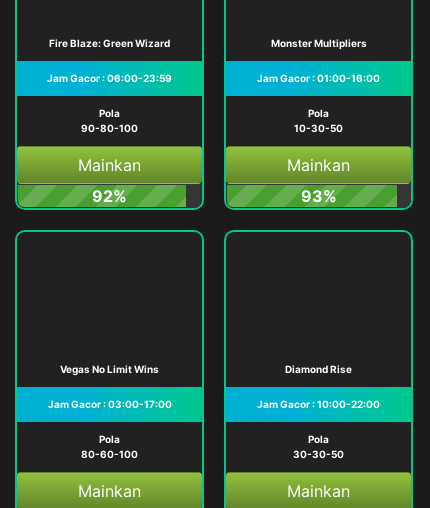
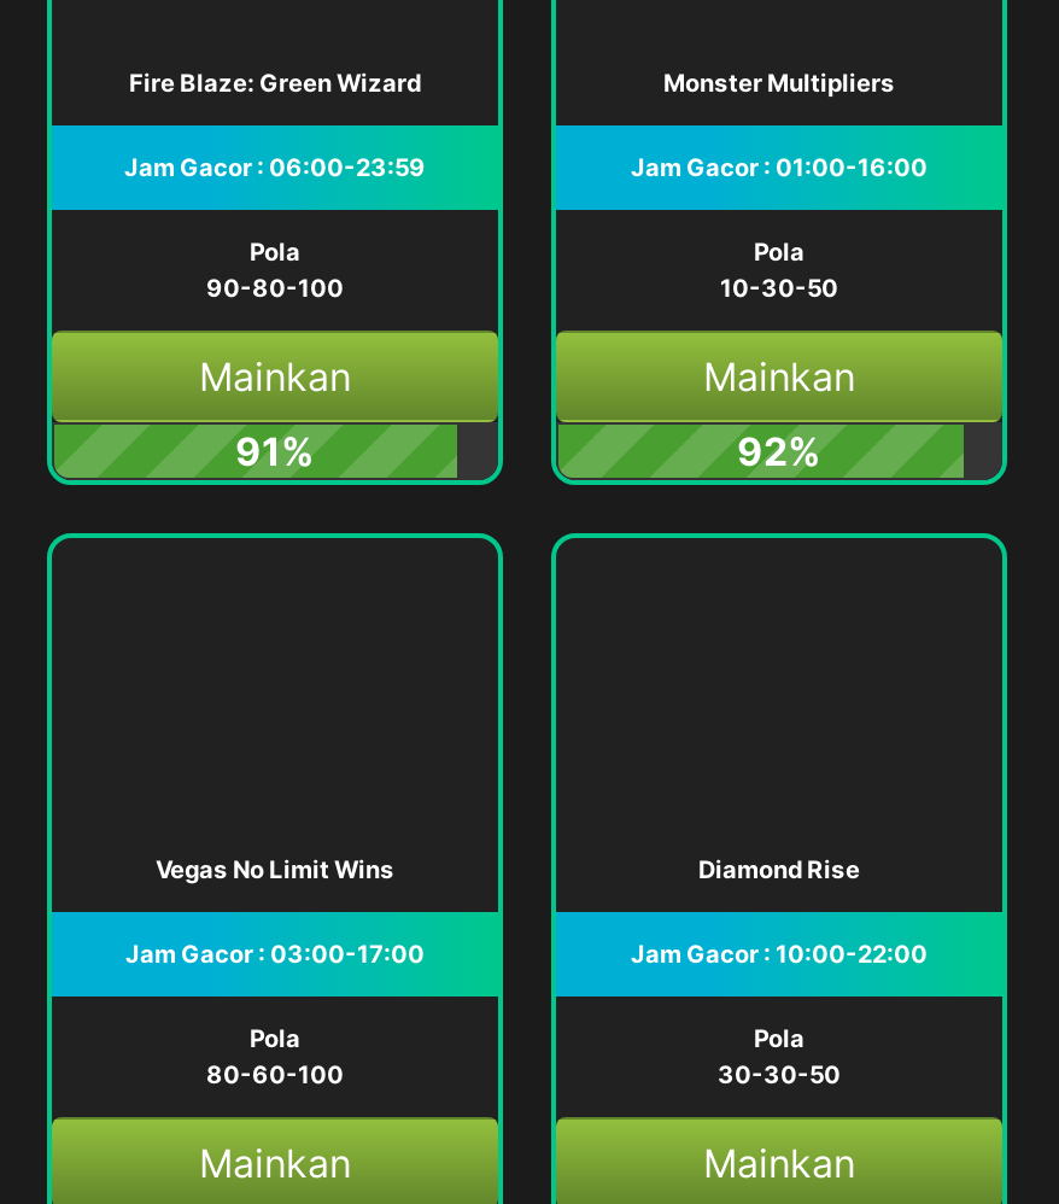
[92,186,127,206] 92% -> [235,427,315,475] 91%
[300,186,336,206] 93% -> [737,427,821,475] 92%

